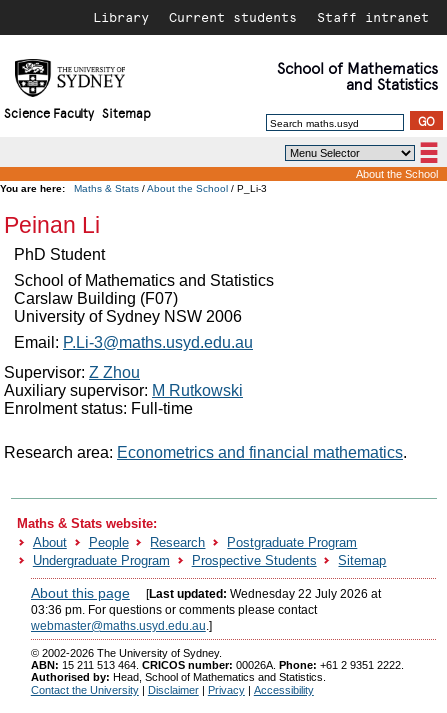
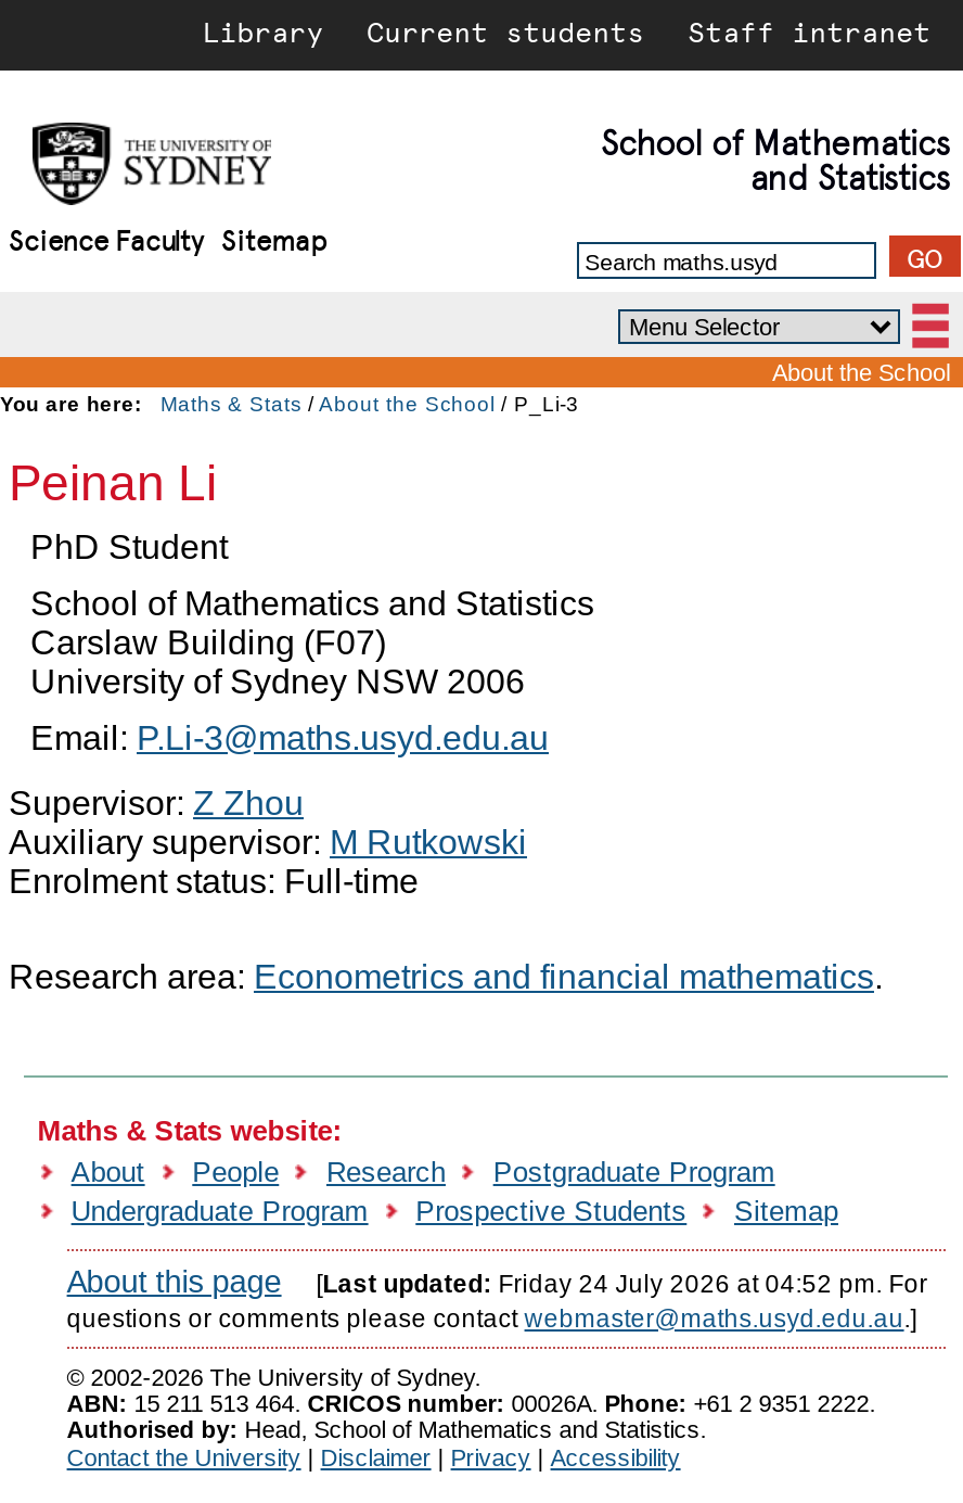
[31,588,381,632] [Last updated: Wednesday 22 July 2026 at | 03:36 pm. For questions or comments please contact | webmaster@maths.usyd.edu.au.] -> [67,1271,928,1332] [Last updated: Friday 24 July 2026 at 04:52 pm. For | questions or comments please contact webmaster@maths.usyd.edu.au.]

